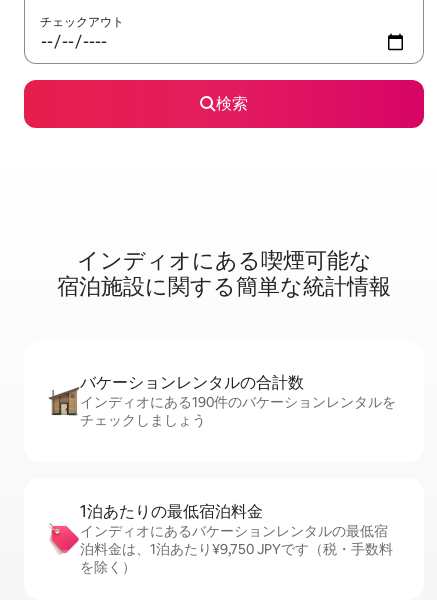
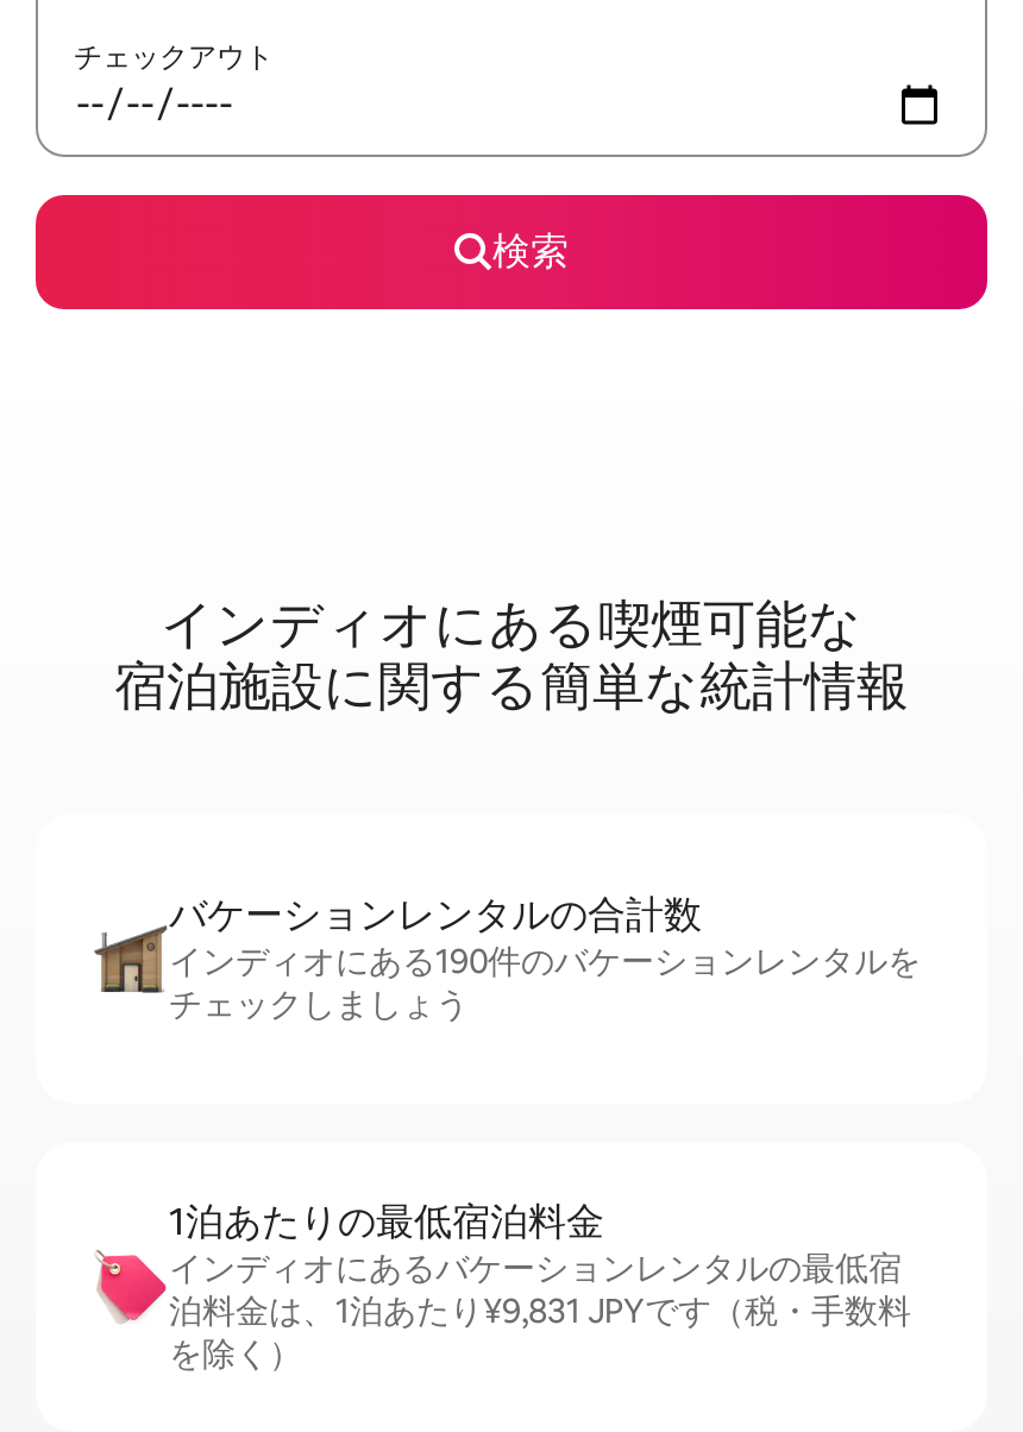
[80,540,393,558] 泊料金は、1泊あたり¥9,750 JPYです（税・手数料 -> [169,1289,911,1332] 泊料金は、1泊あたり¥9,831 JPYです（税・手数料

